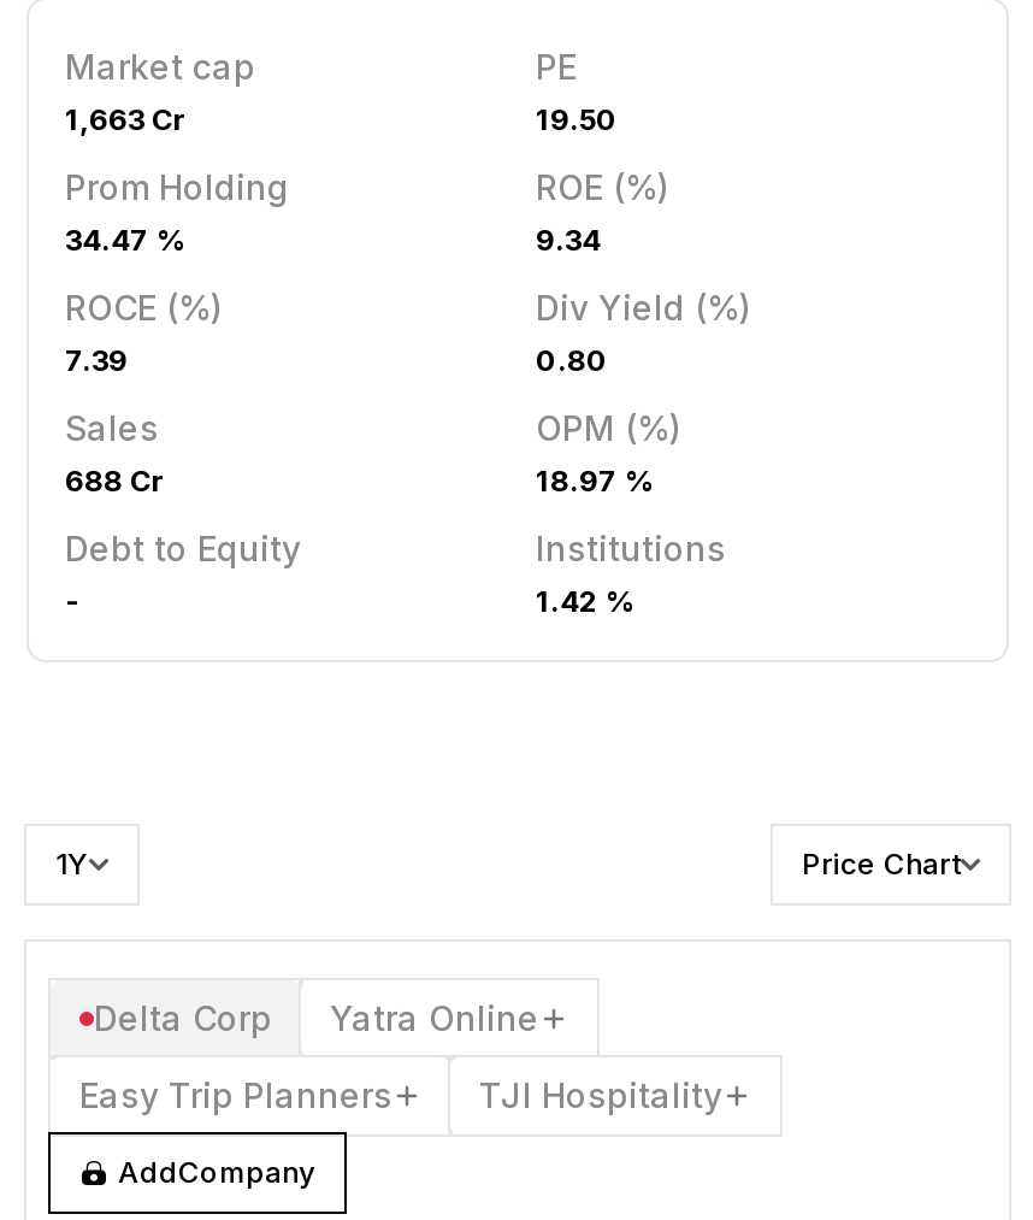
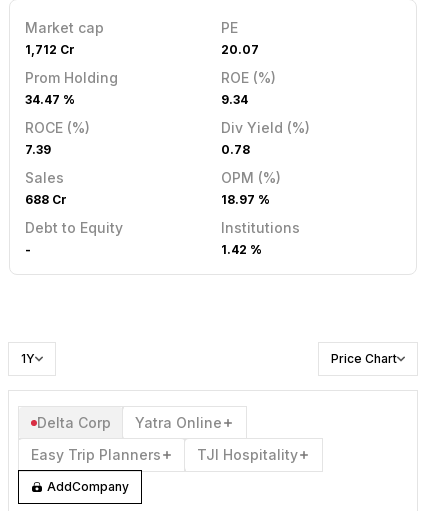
[65,101,188,137] 1,663 Cr -> [25,42,75,57] 1,712 Cr
[536,101,618,137] 19.50 -> [220,42,258,57] 20.07
[536,342,608,378] 0.80 -> [220,142,249,157] 0.78

